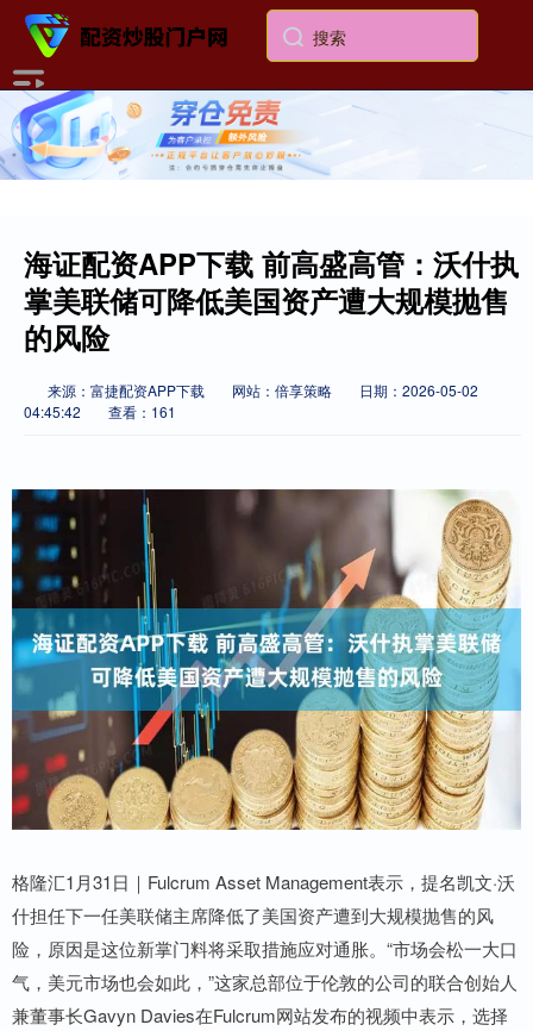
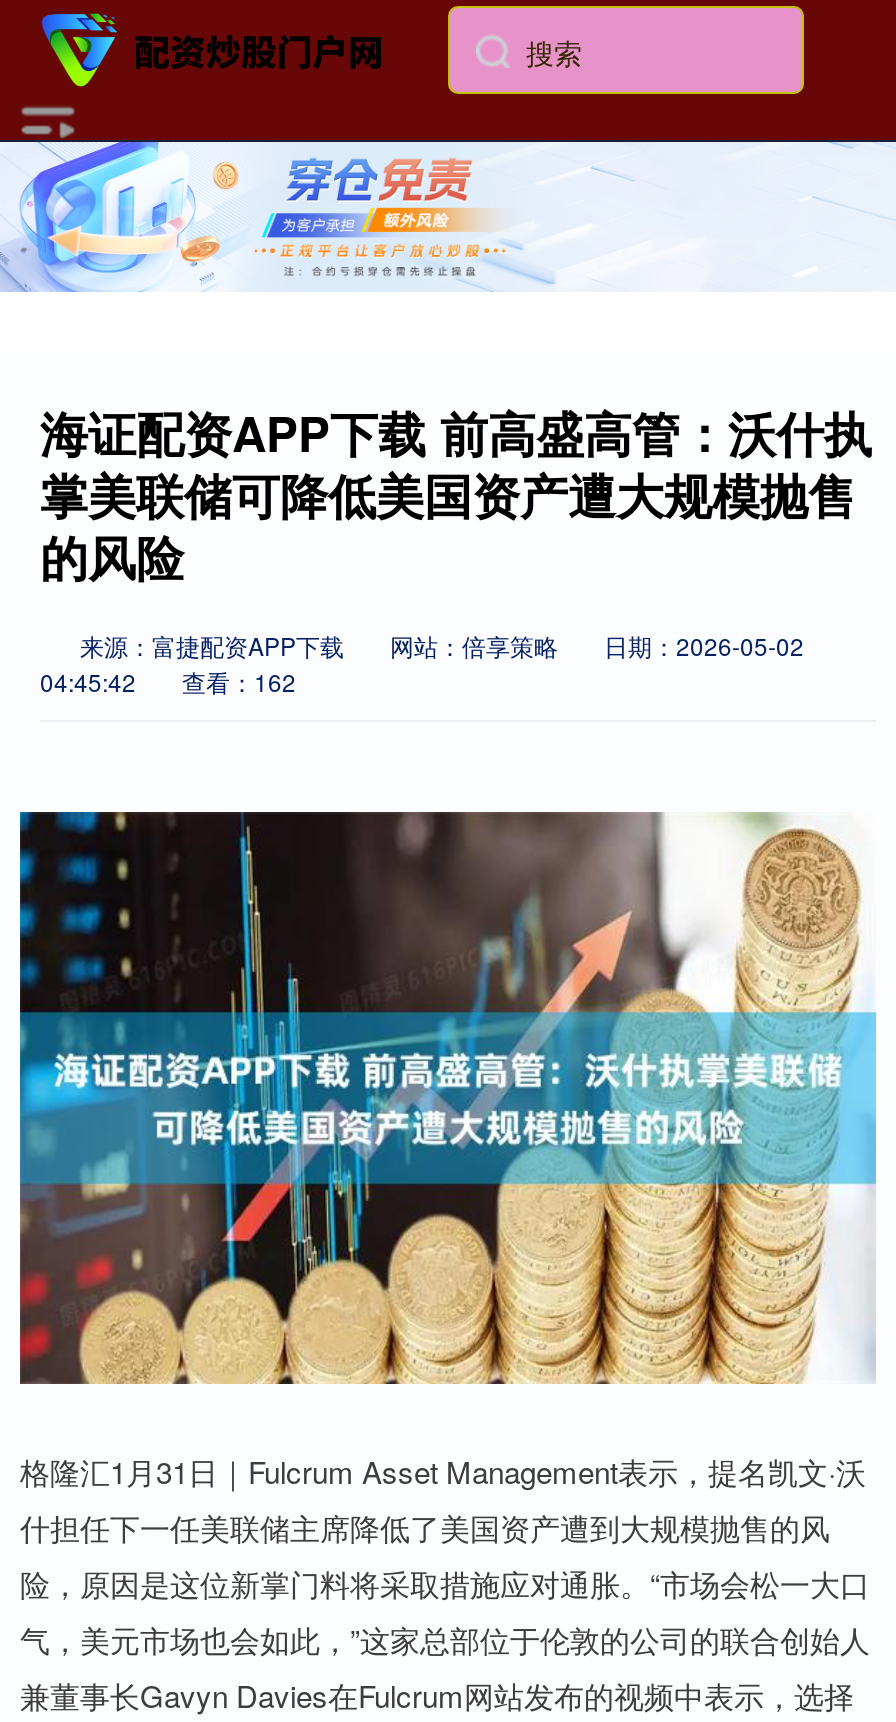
[24,402,176,422] 04:45:42 查看：161 -> [40,665,296,699] 04:45:42 查看：162

